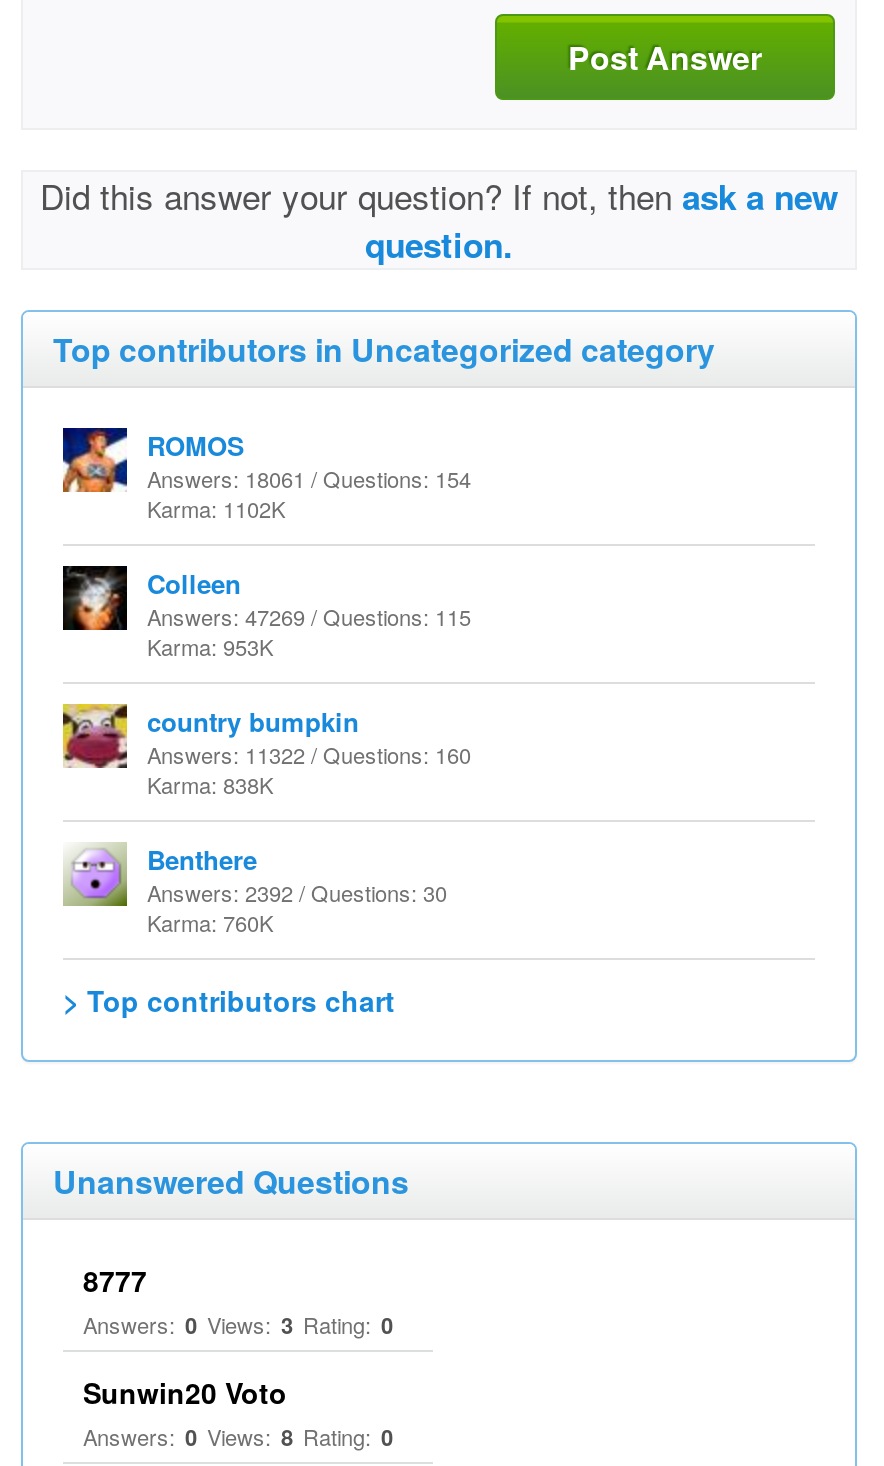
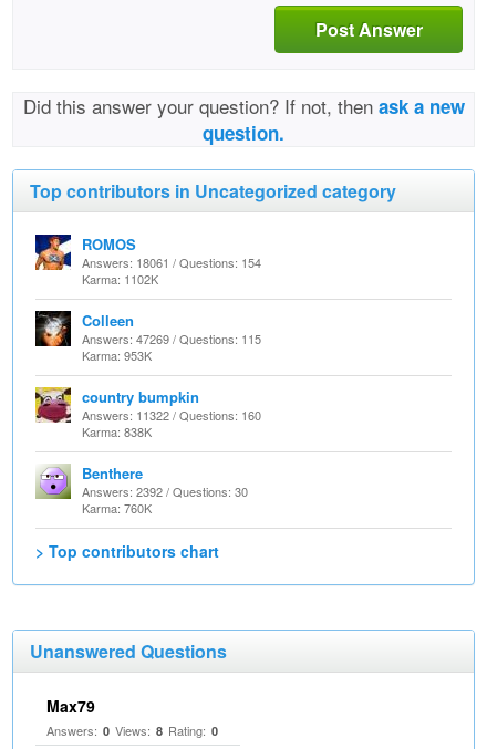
[83,1260,393,1412] 8777 | Answers: 0 Views: 3 Rating: 0 | Sunwin20 Voto -> [46,695,95,717] Max79

